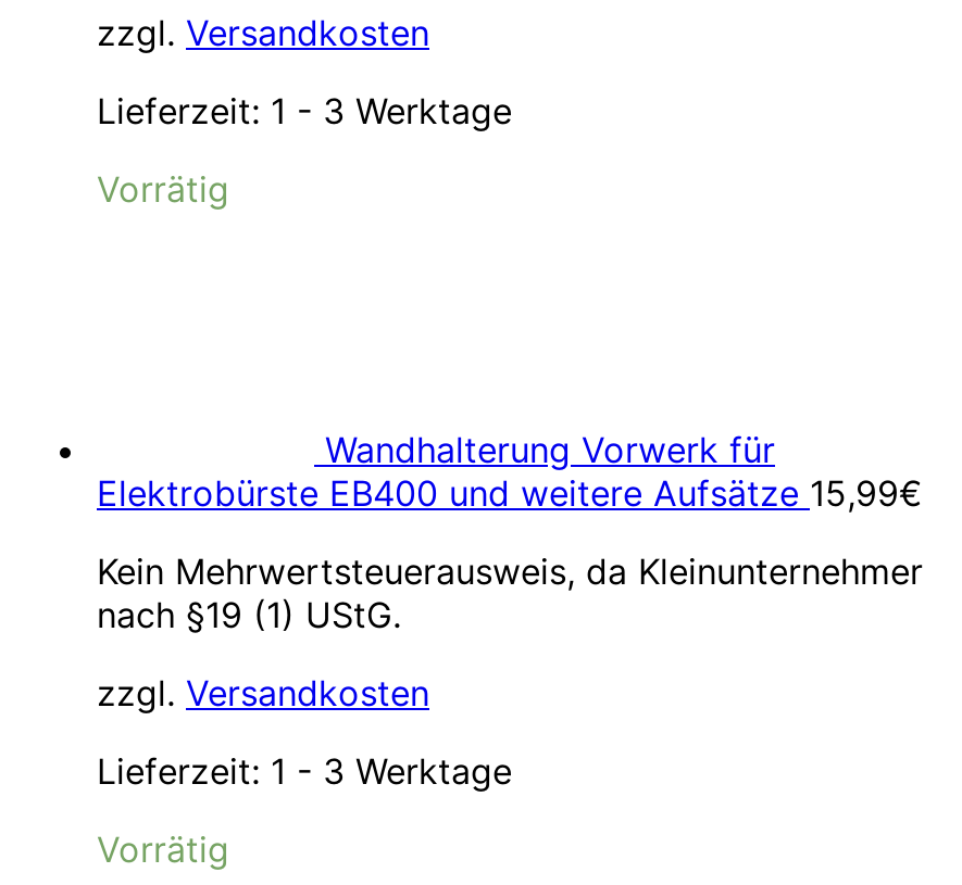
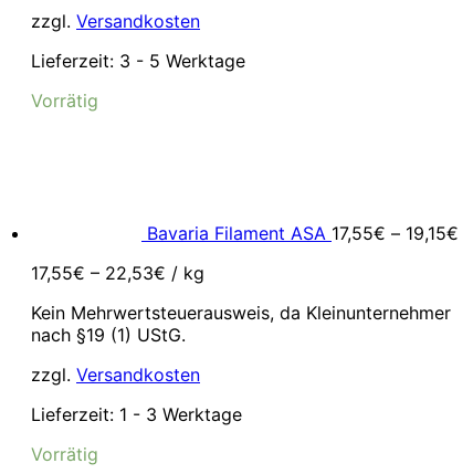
[97,89,512,132] Lieferzeit: 1 - 3 Werktage -> [31,50,245,72] Lieferzeit: 3 - 5 Werktage
[97,428,923,515] Wandhalterung Vorwerk für | Elektrobürste EB400 und weitere Aufsätze 15,99€ -> [31,222,459,284] Bavaria Filament ASA 17,55€– 19,15€ | 17,55€– 22,53€/ kg

